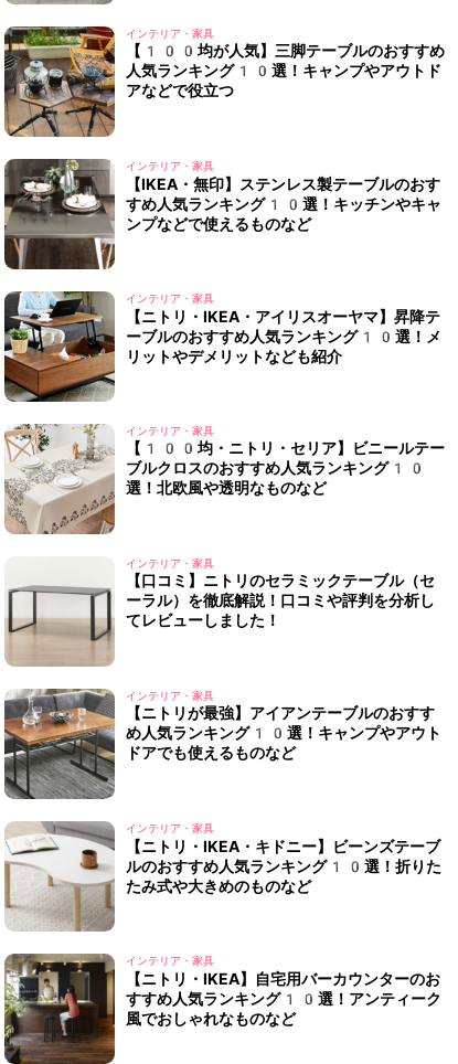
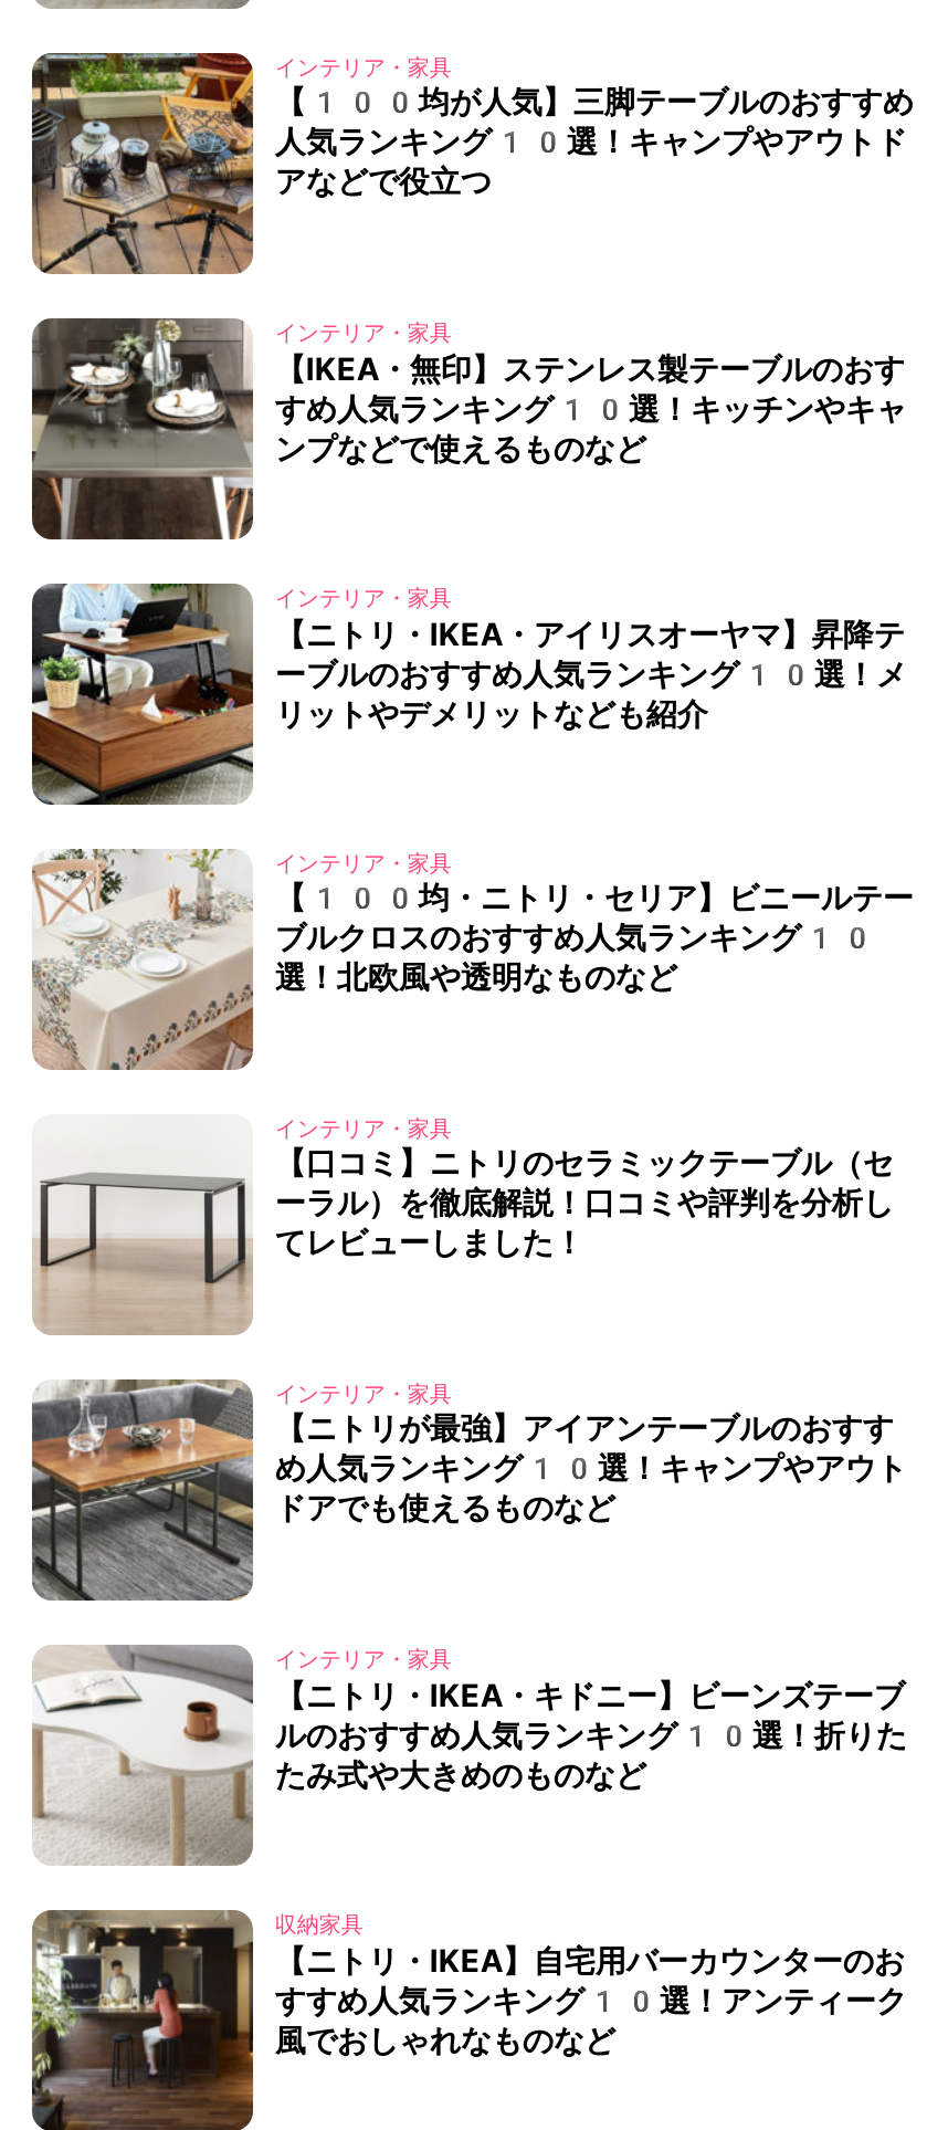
[126,955,214,967] インテリア・家具 -> [275,1912,363,1936] 収納家具

